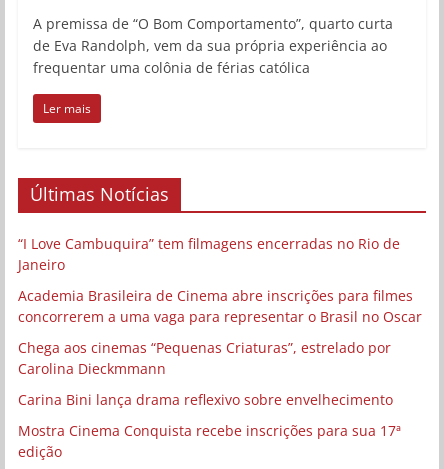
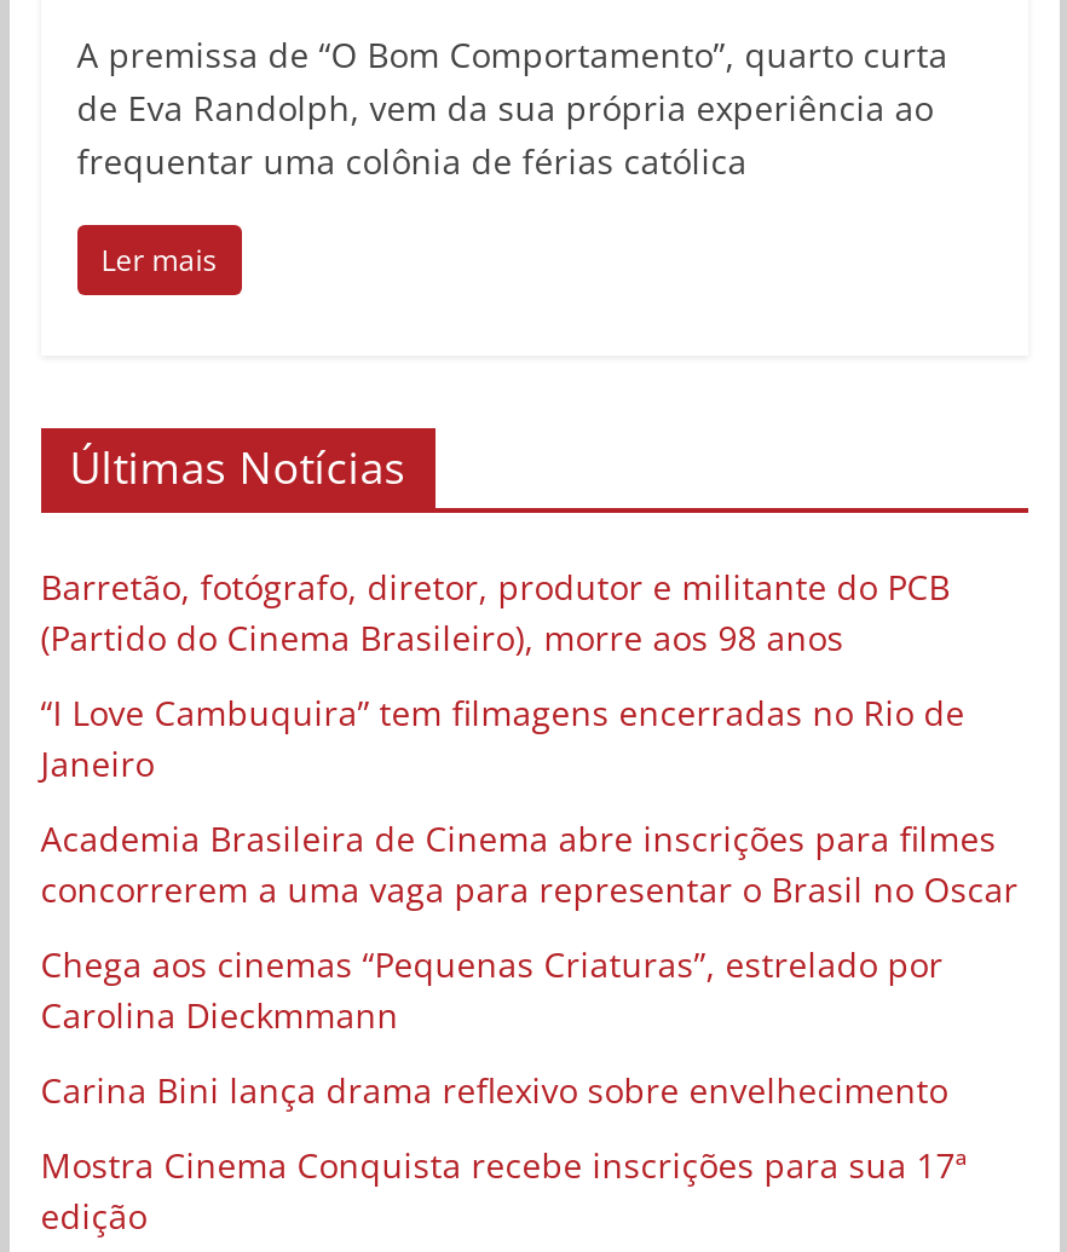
none -> [41,563,950,660] Barretão, fotógrafo, diretor, produtor e militante do PCB | (Partido do Cinema Brasileiro), morre aos 98 anos

